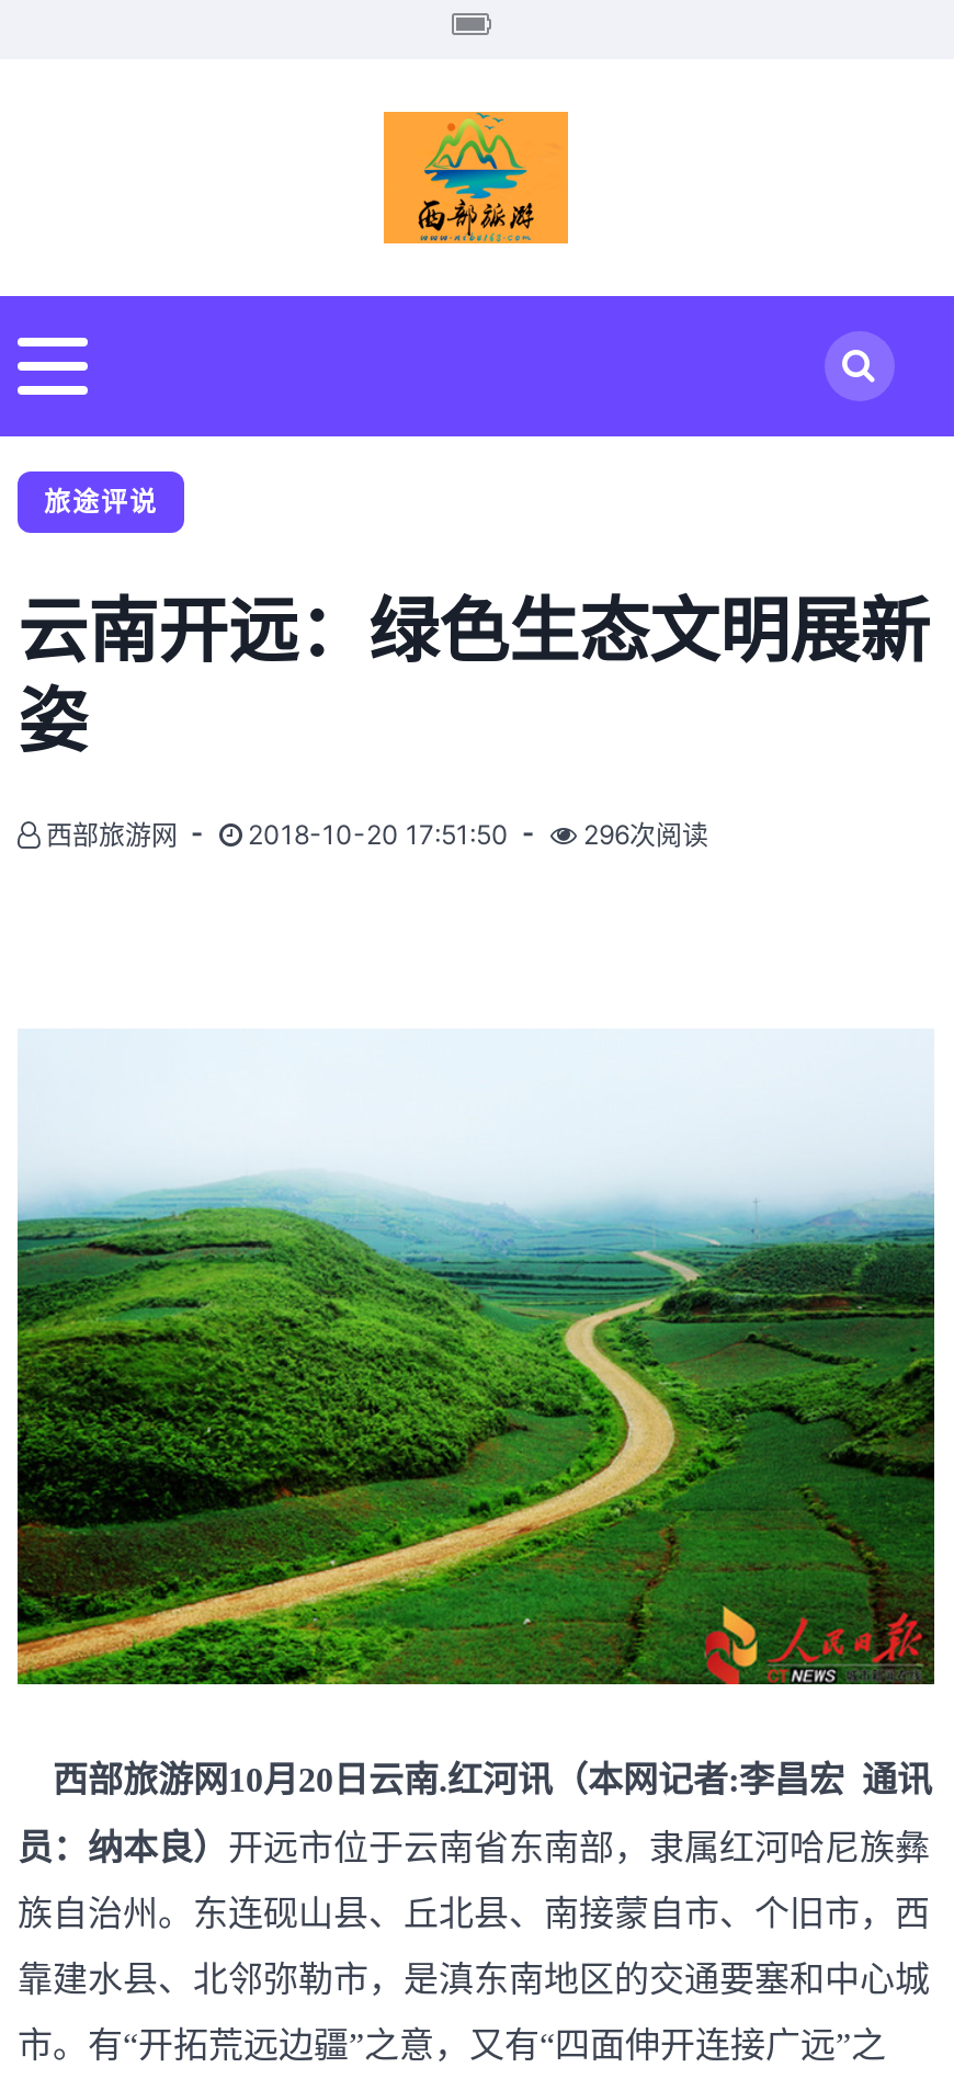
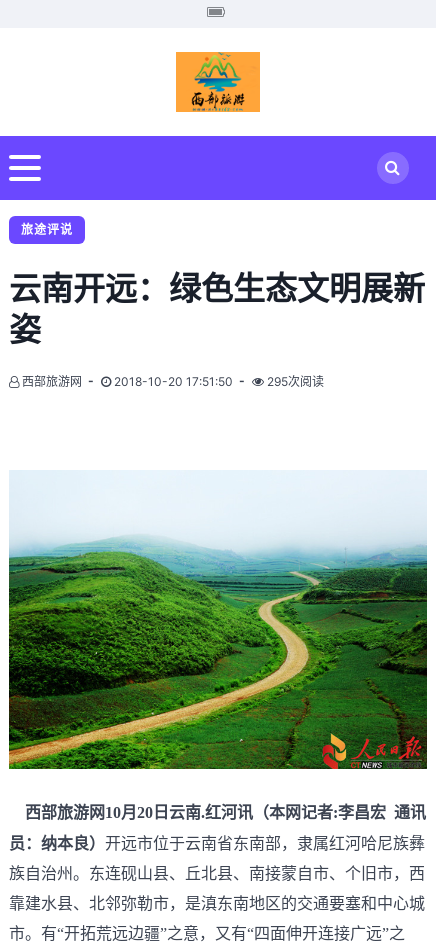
[583,818,708,851] 296次阅读 -> [267,374,324,389] 295次阅读

